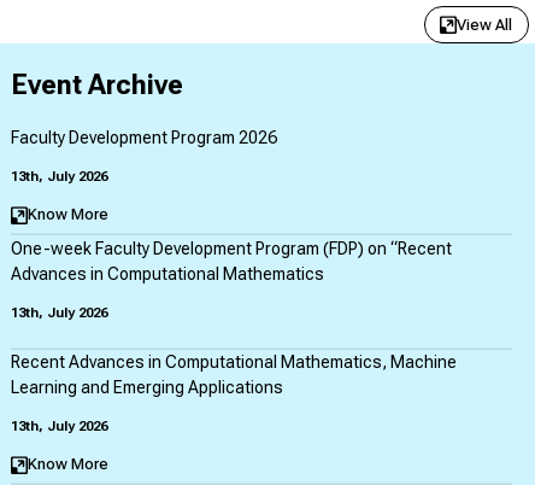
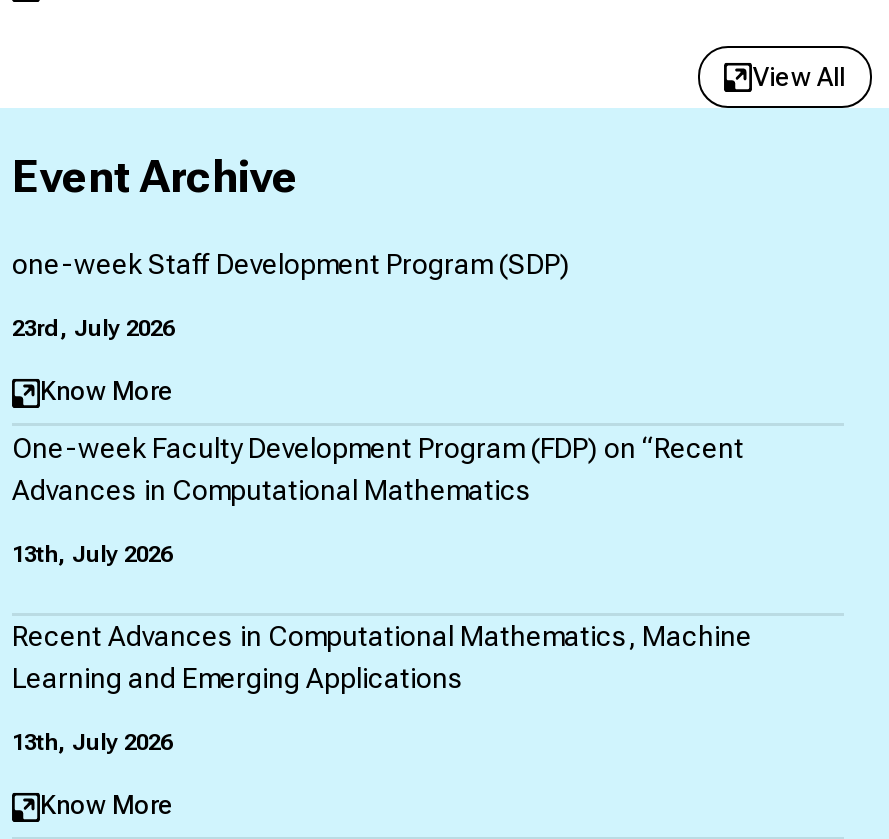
[11,128,277,148] Faculty Development Program 2026 -> [12,249,570,281] one-week Staff Development Program (SDP)
[11,169,107,185] 13th, July 2026 -> [12,317,174,343] 23rd, July 2026

